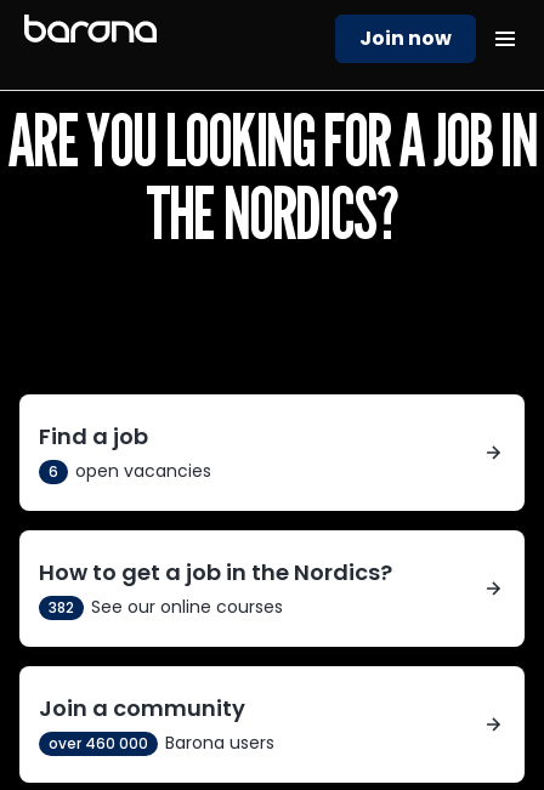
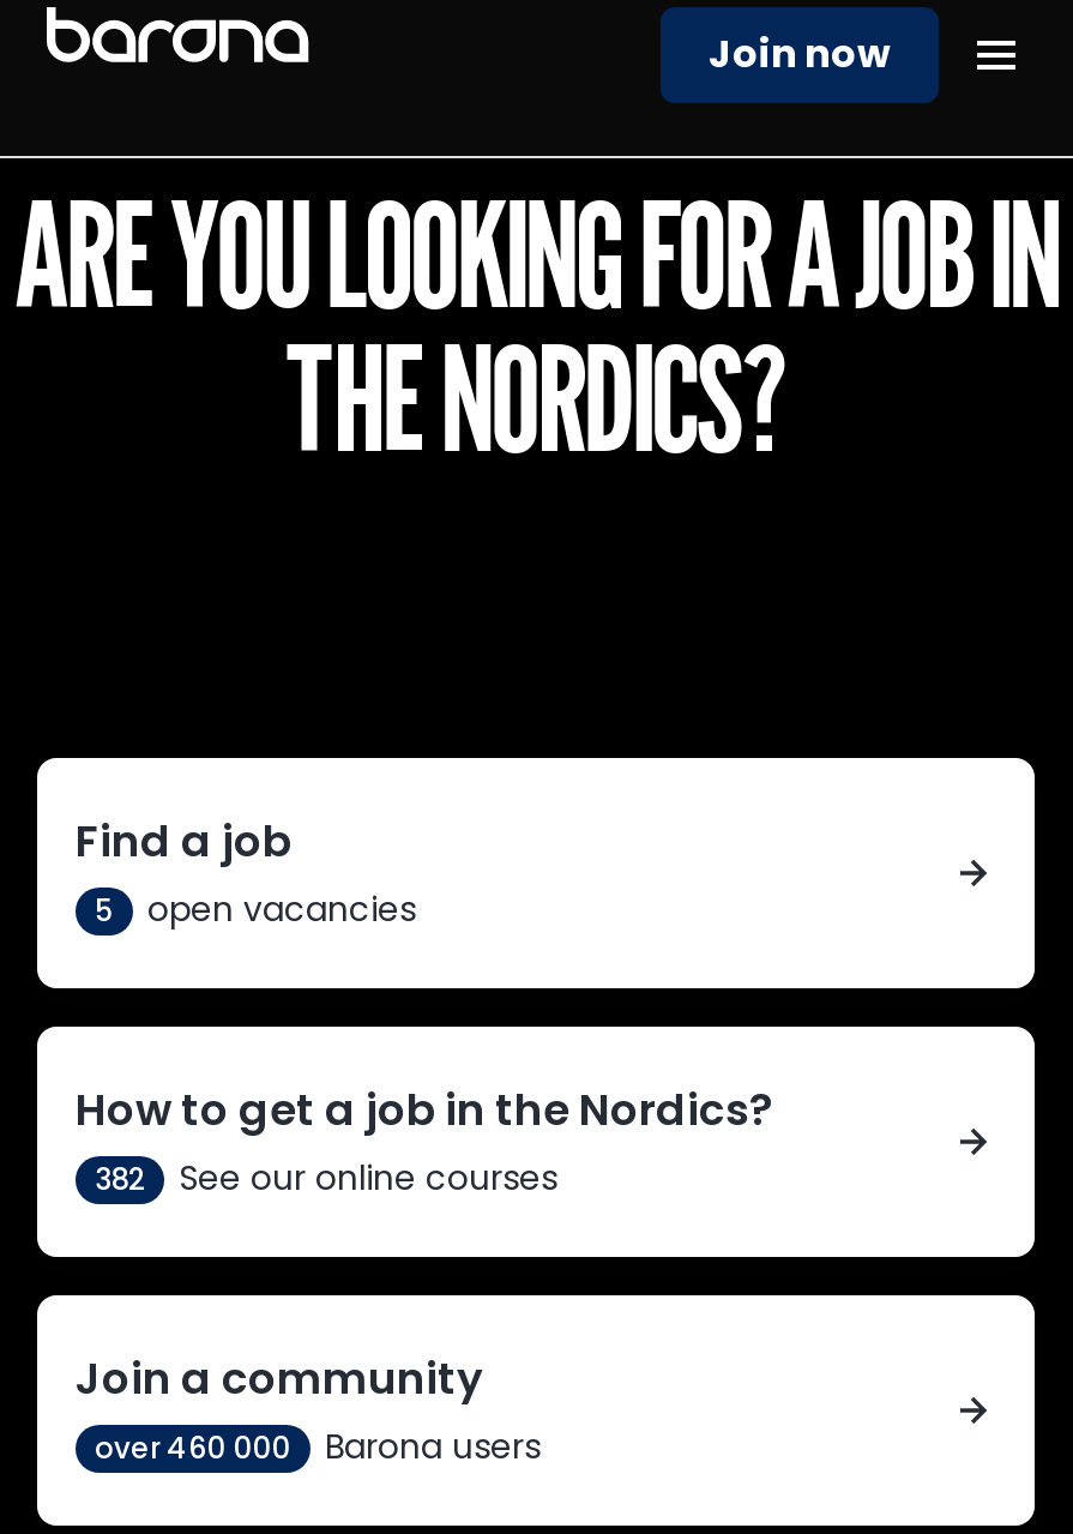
[49,458,211,482] 6 open vacancies -> [95,884,416,932] 5 open vacancies

